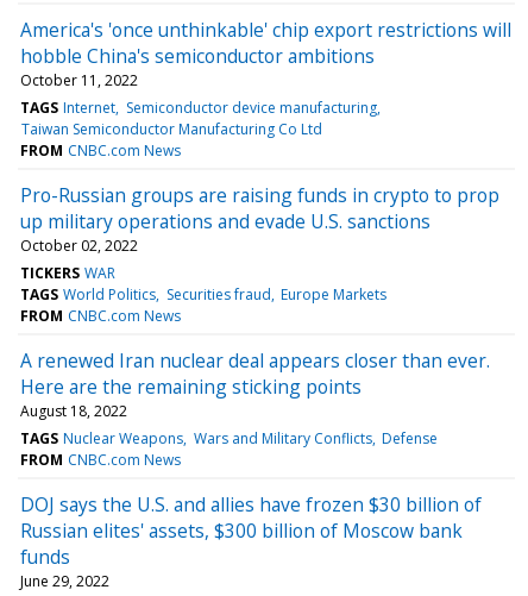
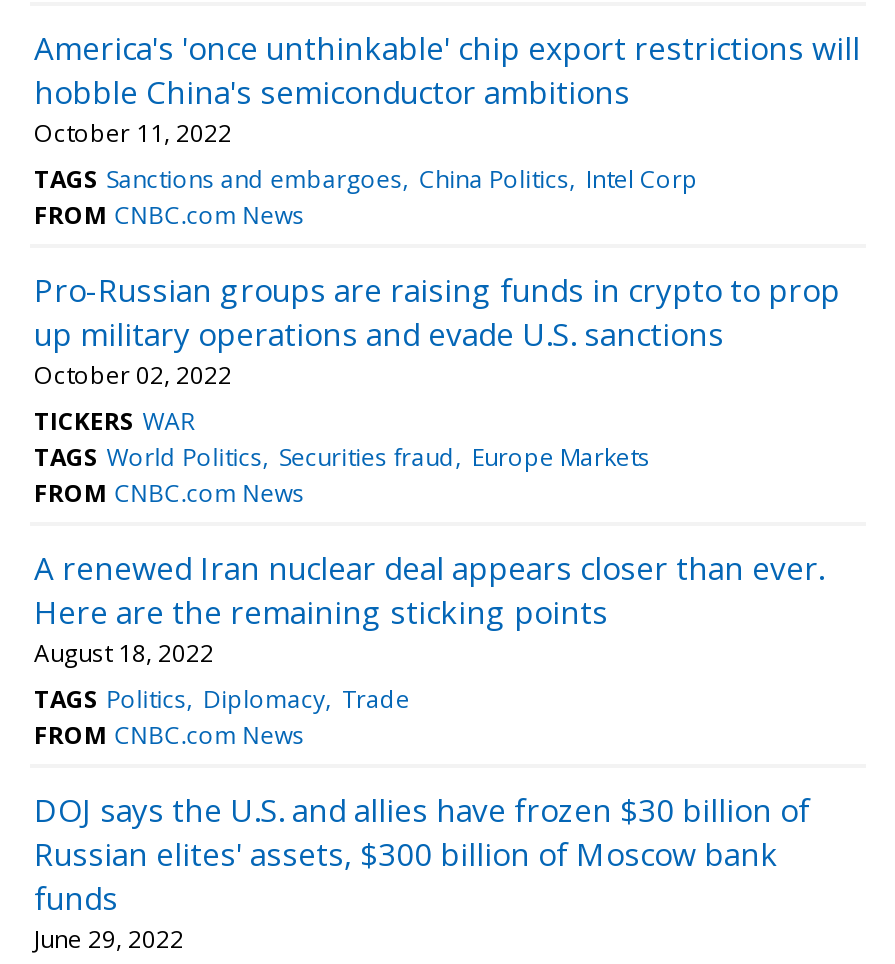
[20,97,376,139] TAGS Internet Semiconductor device manufacturing | Taiwan Semiconductor Manufacturing Co Ltd -> [34,162,698,196] TAGS Sanctions and embargoes China Politics Intel Corp
[20,428,438,448] TAGS Nuclear Weapons Wars and Military Conflicts Defense -> [34,682,410,716] TAGS Politics Diplomacy Trade

